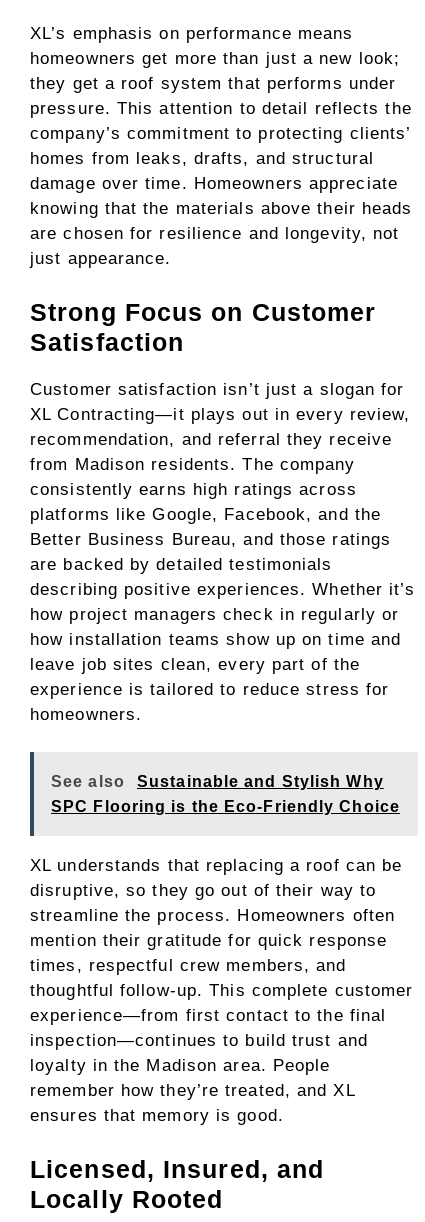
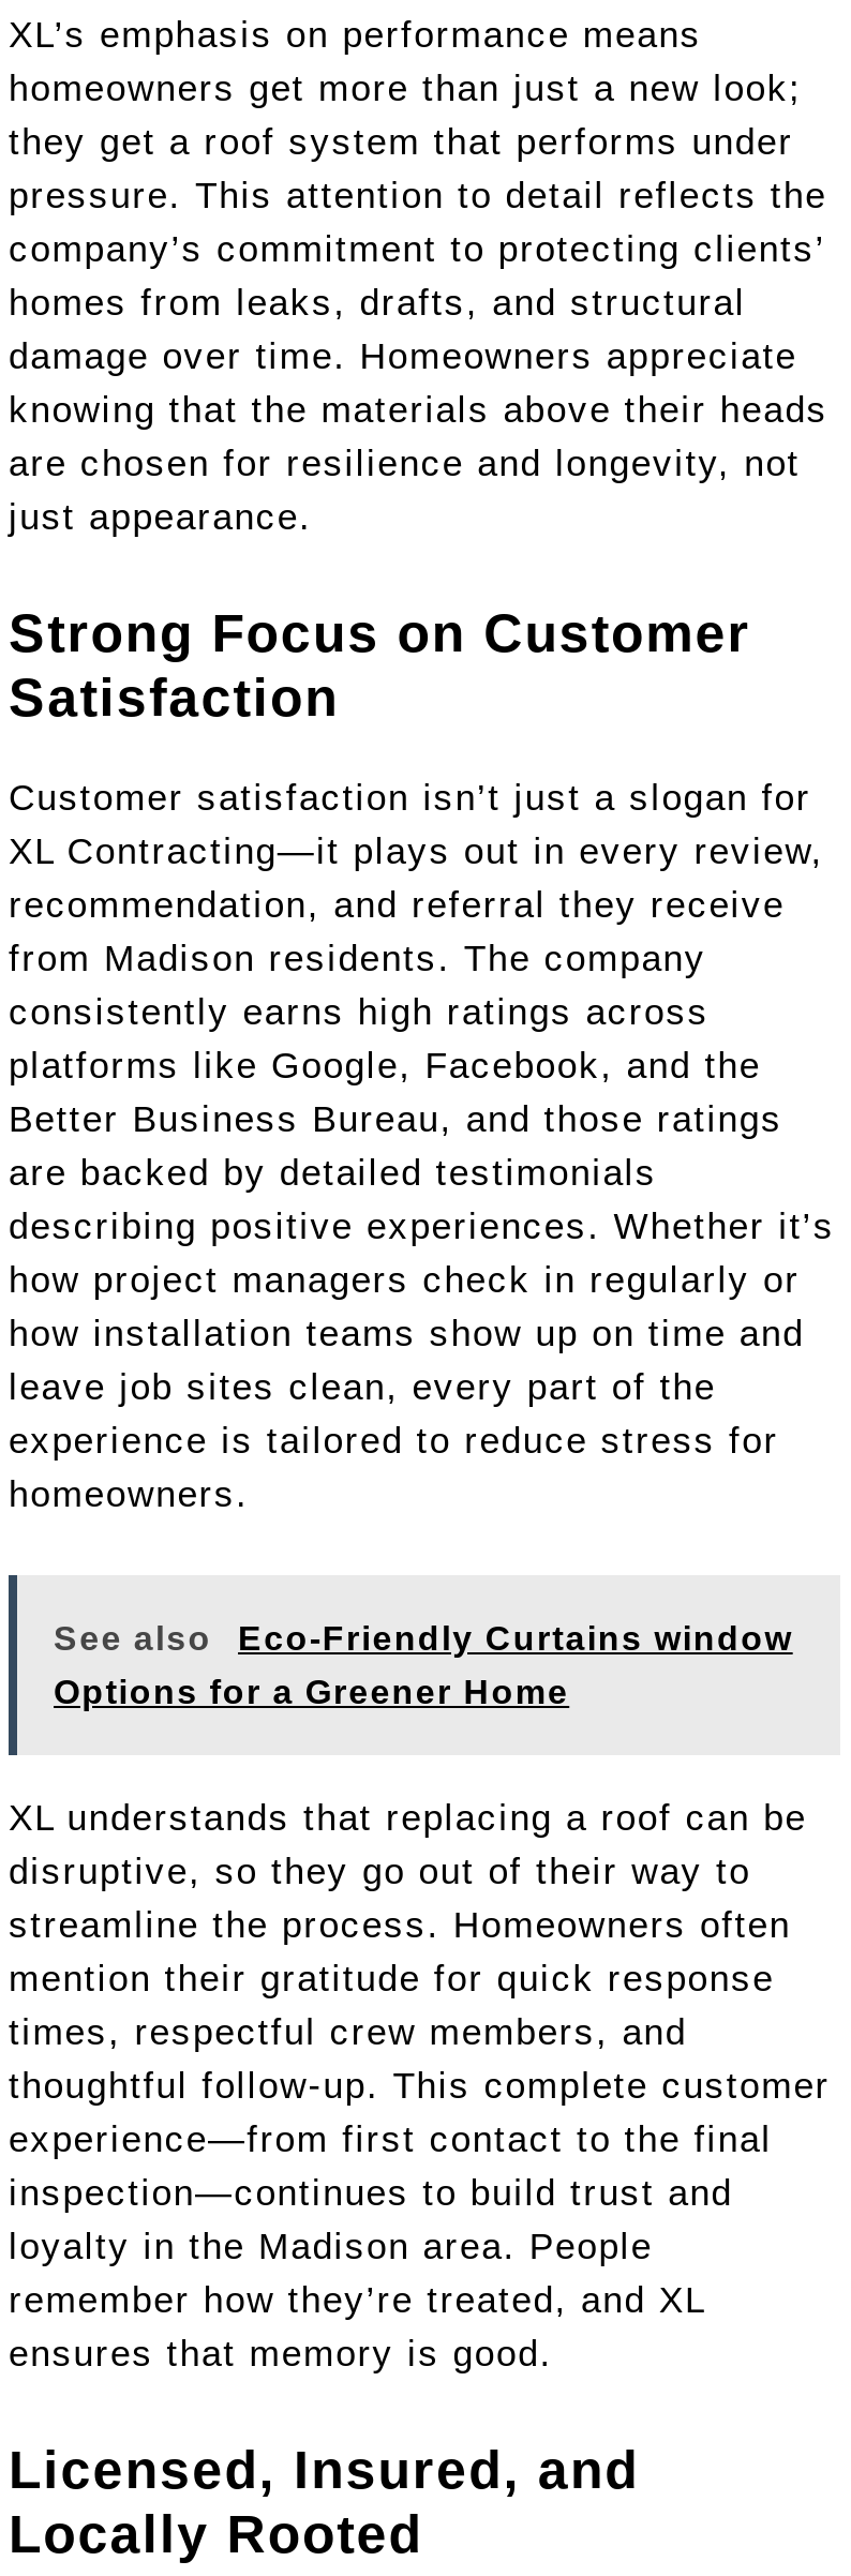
[137,773,384,790] Sustainable and Stylish Why -> [238,1620,793,1657] Eco-Friendly Curtains window
[51,798,400,815] SPC Flooring is the Eco-Friendly Choice -> [54,1674,569,1710] Options for a Greener Home

